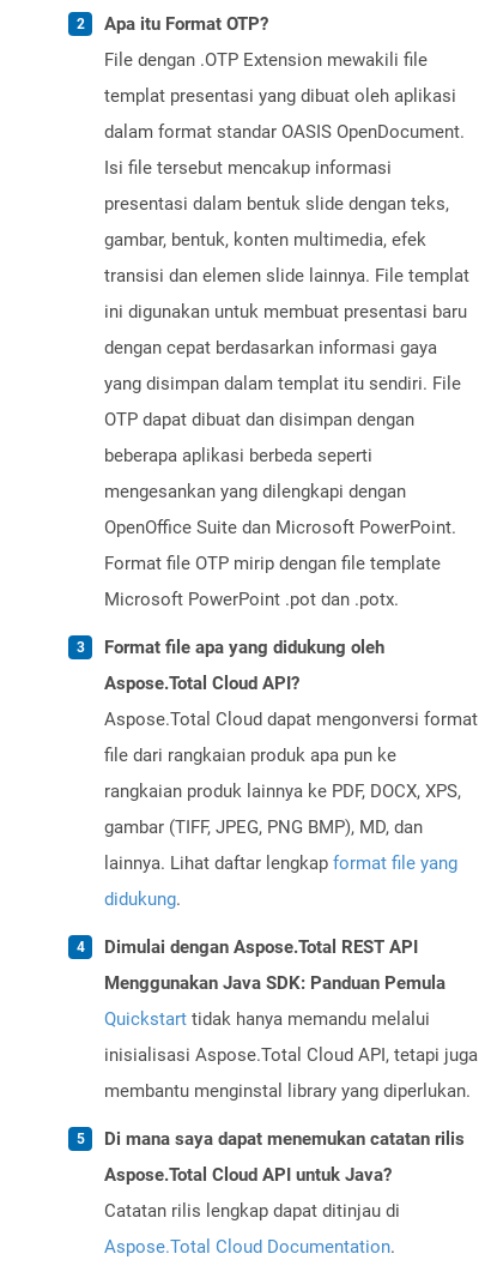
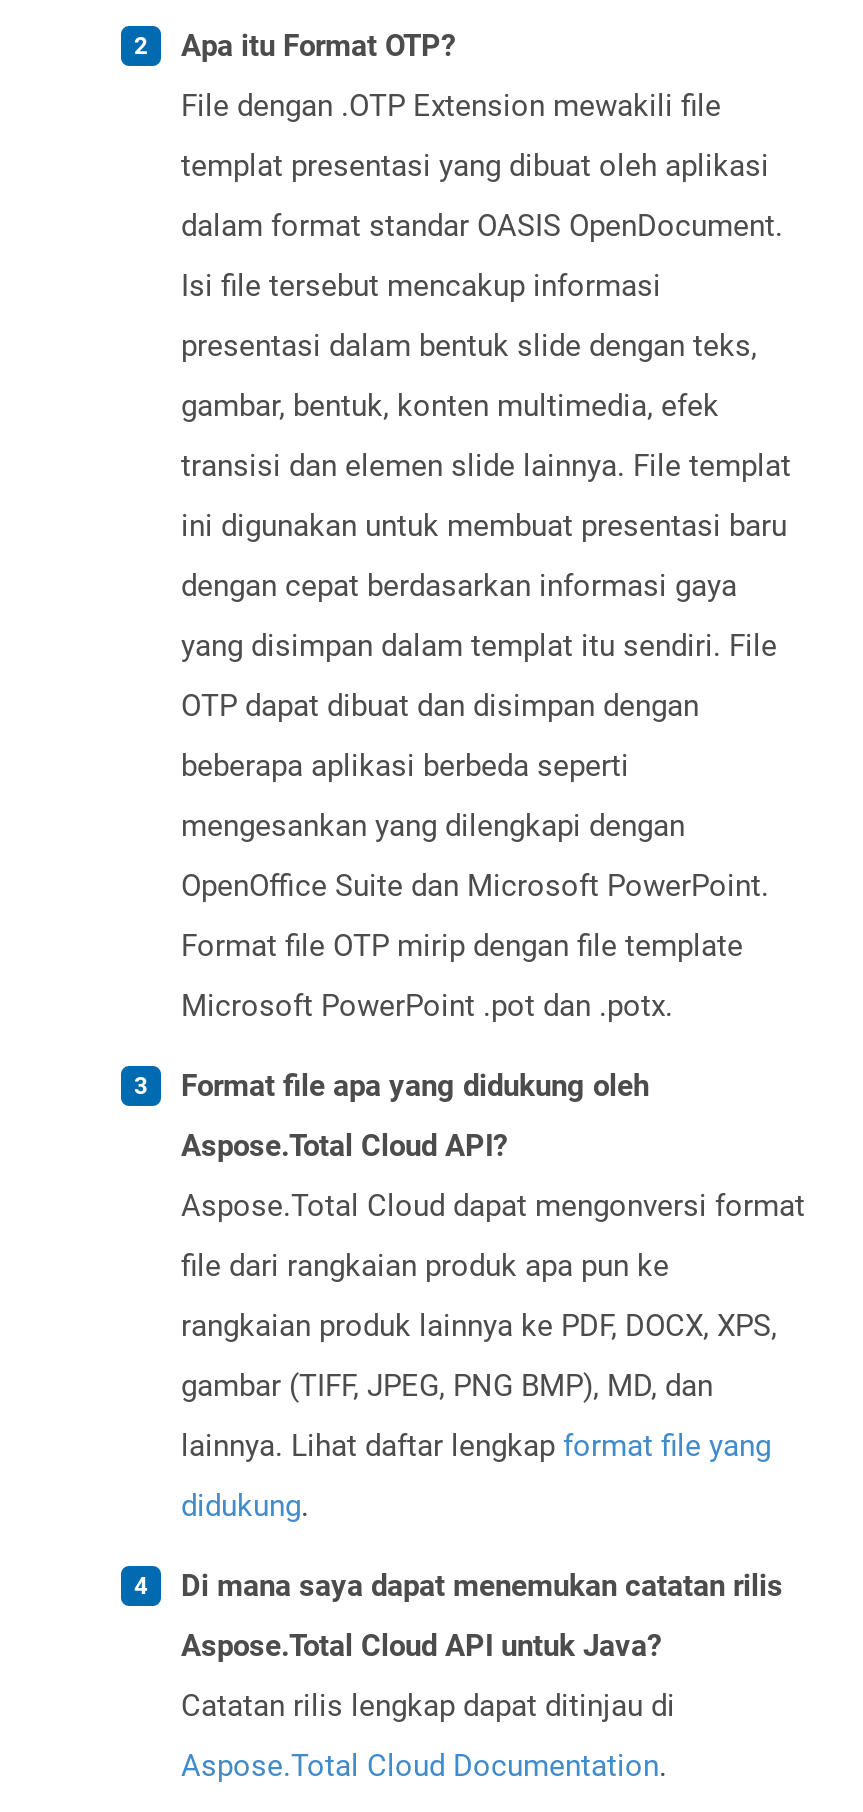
[104,937,478,1102] Dimulai dengan Aspose.Total REST API | Menggunakan Java SDK: Panduan Pemula | Quickstart tidak hanya memandu melalui | inisialisasi Aspose.Total Cloud API, tetapi juga | membantu menginstal library yang diperlukan. -> none

